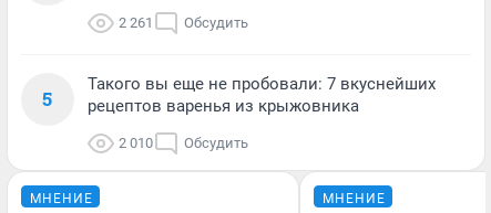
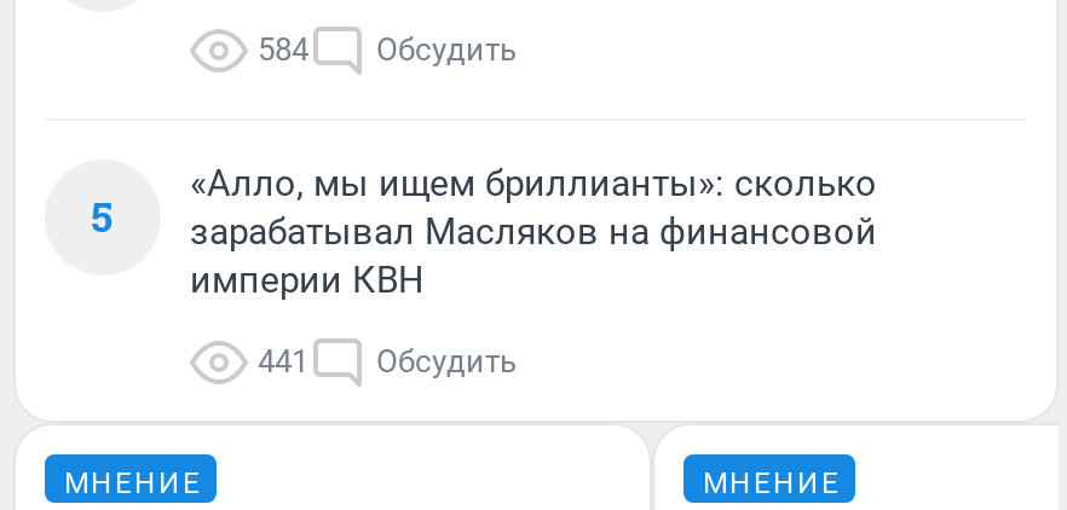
[119,14,248,30] 2 261 Обсудить -> [258,30,517,67] 584 Обсудить
[88,74,436,115] Такого вы еще не пробовали: 7 вкуснейших | рецептов варенья из крыжовника -> [190,161,877,301] «Алло, мы ищем бриллианты»: сколько | зарабатывал Масляков на финансовой | империи КВН
[119,134,248,151] 2 010 Обсудить -> [258,342,517,379] 441 Обсудить

